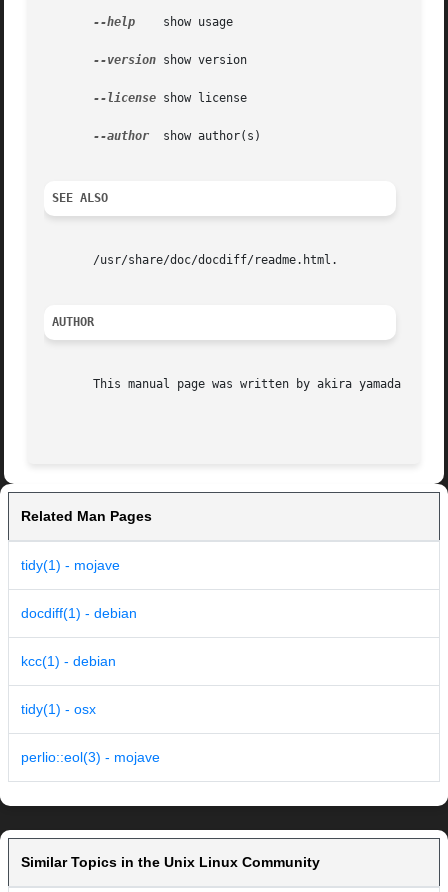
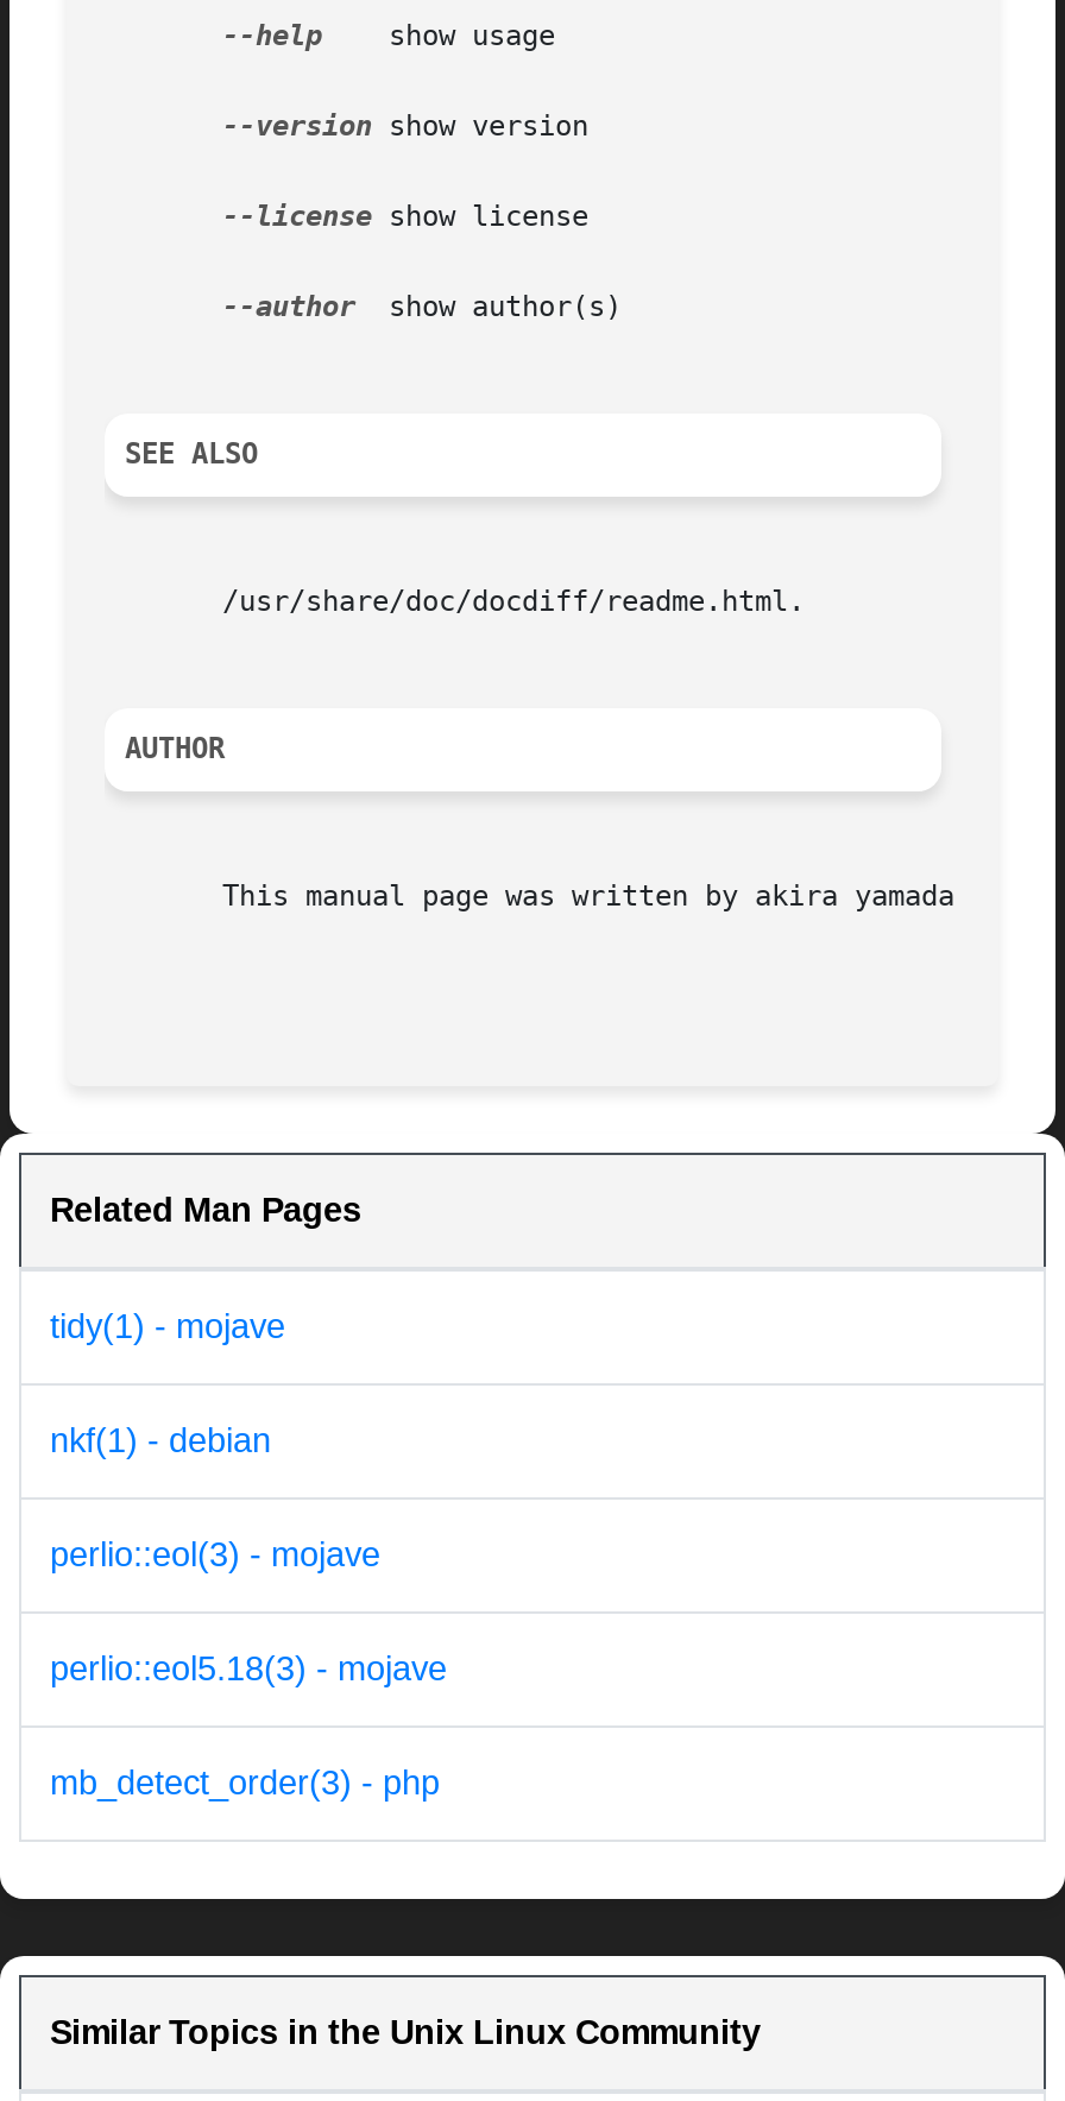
[21,605,137,717] docdiff(1) - debian | kcc(1) - debian | tidy(1) - osx -> [50,1422,271,1460] nkf(1) - debian
moved [21,749,160,765] -> [50,1536,380,1574]: perlio::eol(3) - mojave
none -> [50,1650,447,1802] perlio::eol5.18(3) - mojave | mb_detect_order(3) - php

